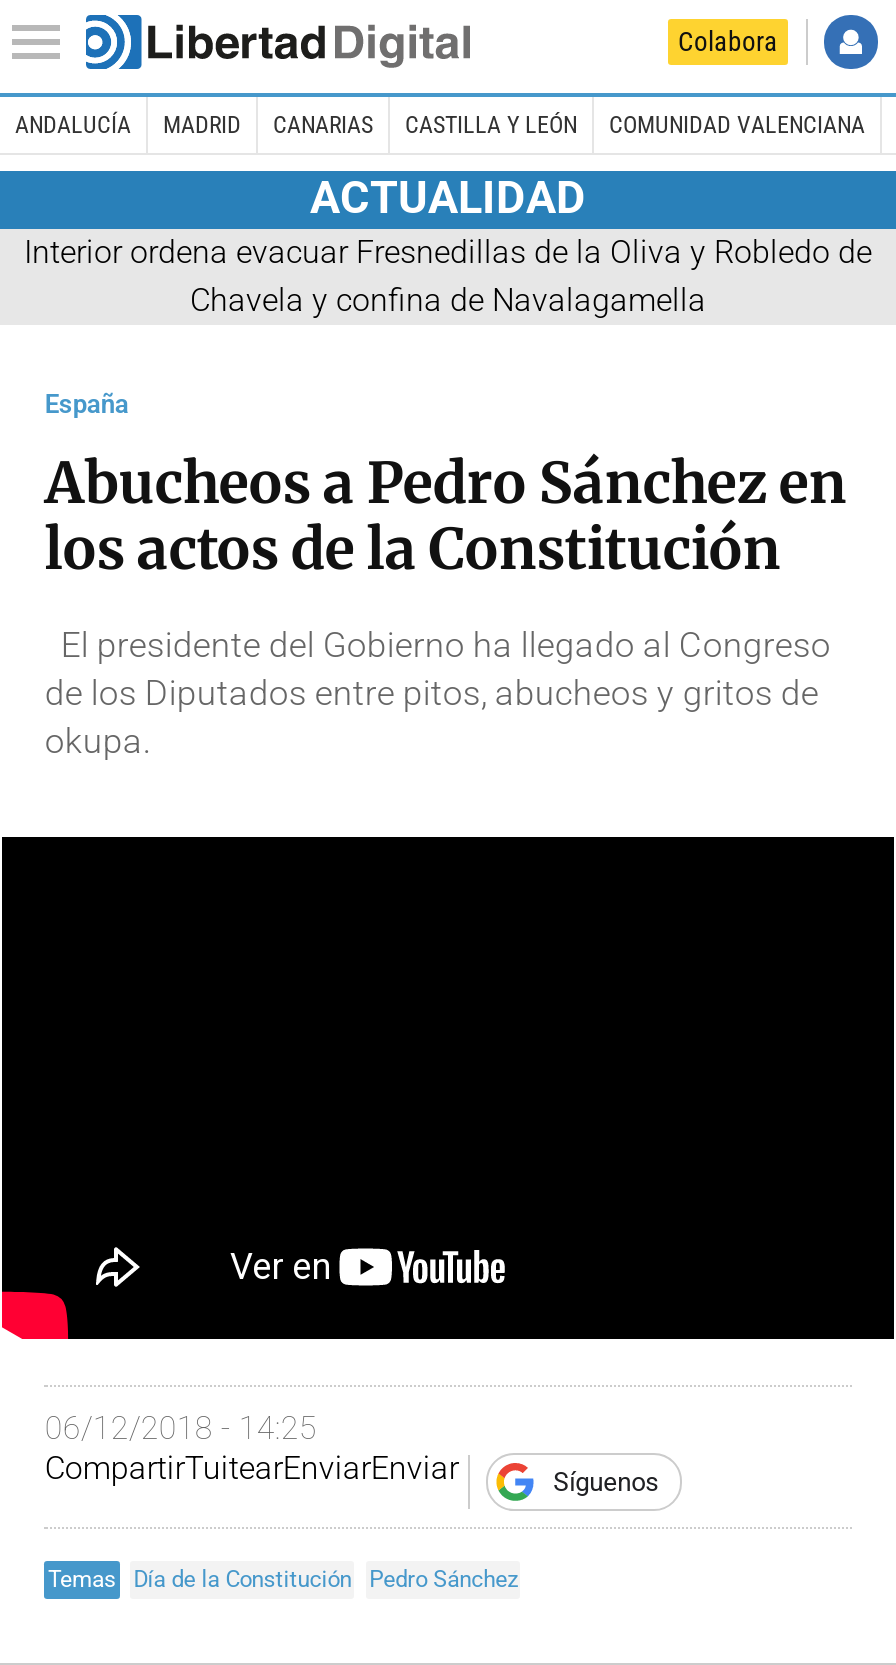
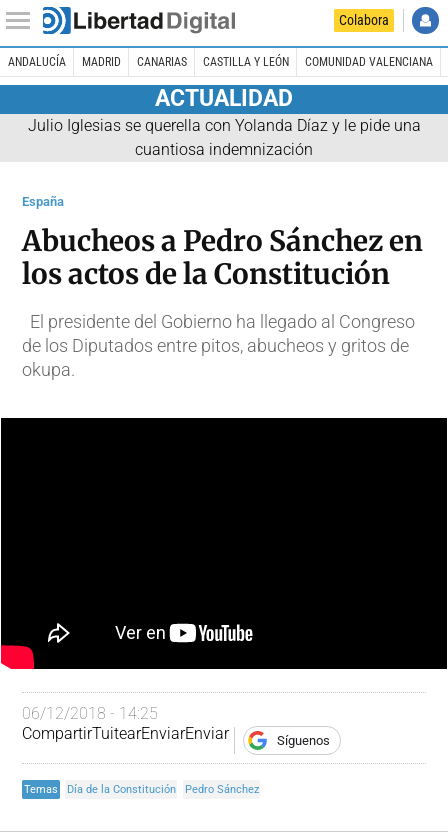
[24,232,872,318] Interior ordena evacuar Fresnedillas de la Oliva y Robledo de | Chavela y confina de Navalagamella -> [27,116,420,159] Julio Iglesias se querella con Yolanda Díaz y le pide una | cuantiosa indemnización

